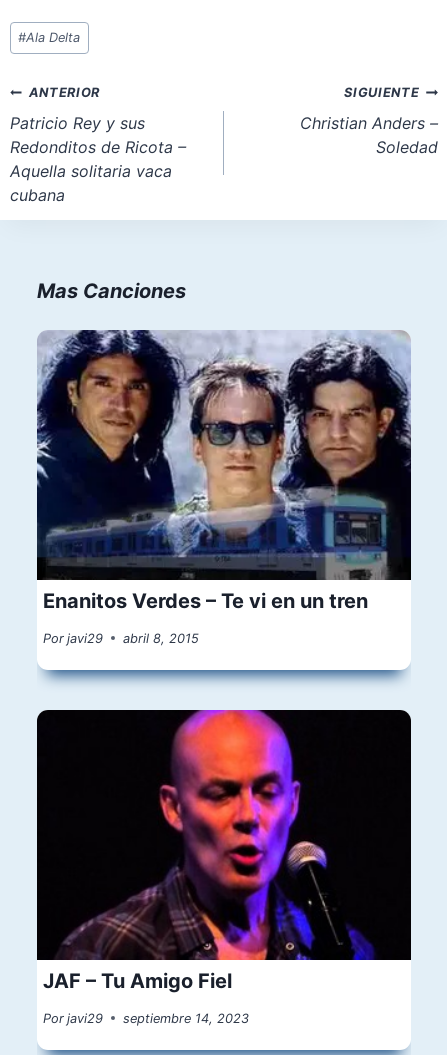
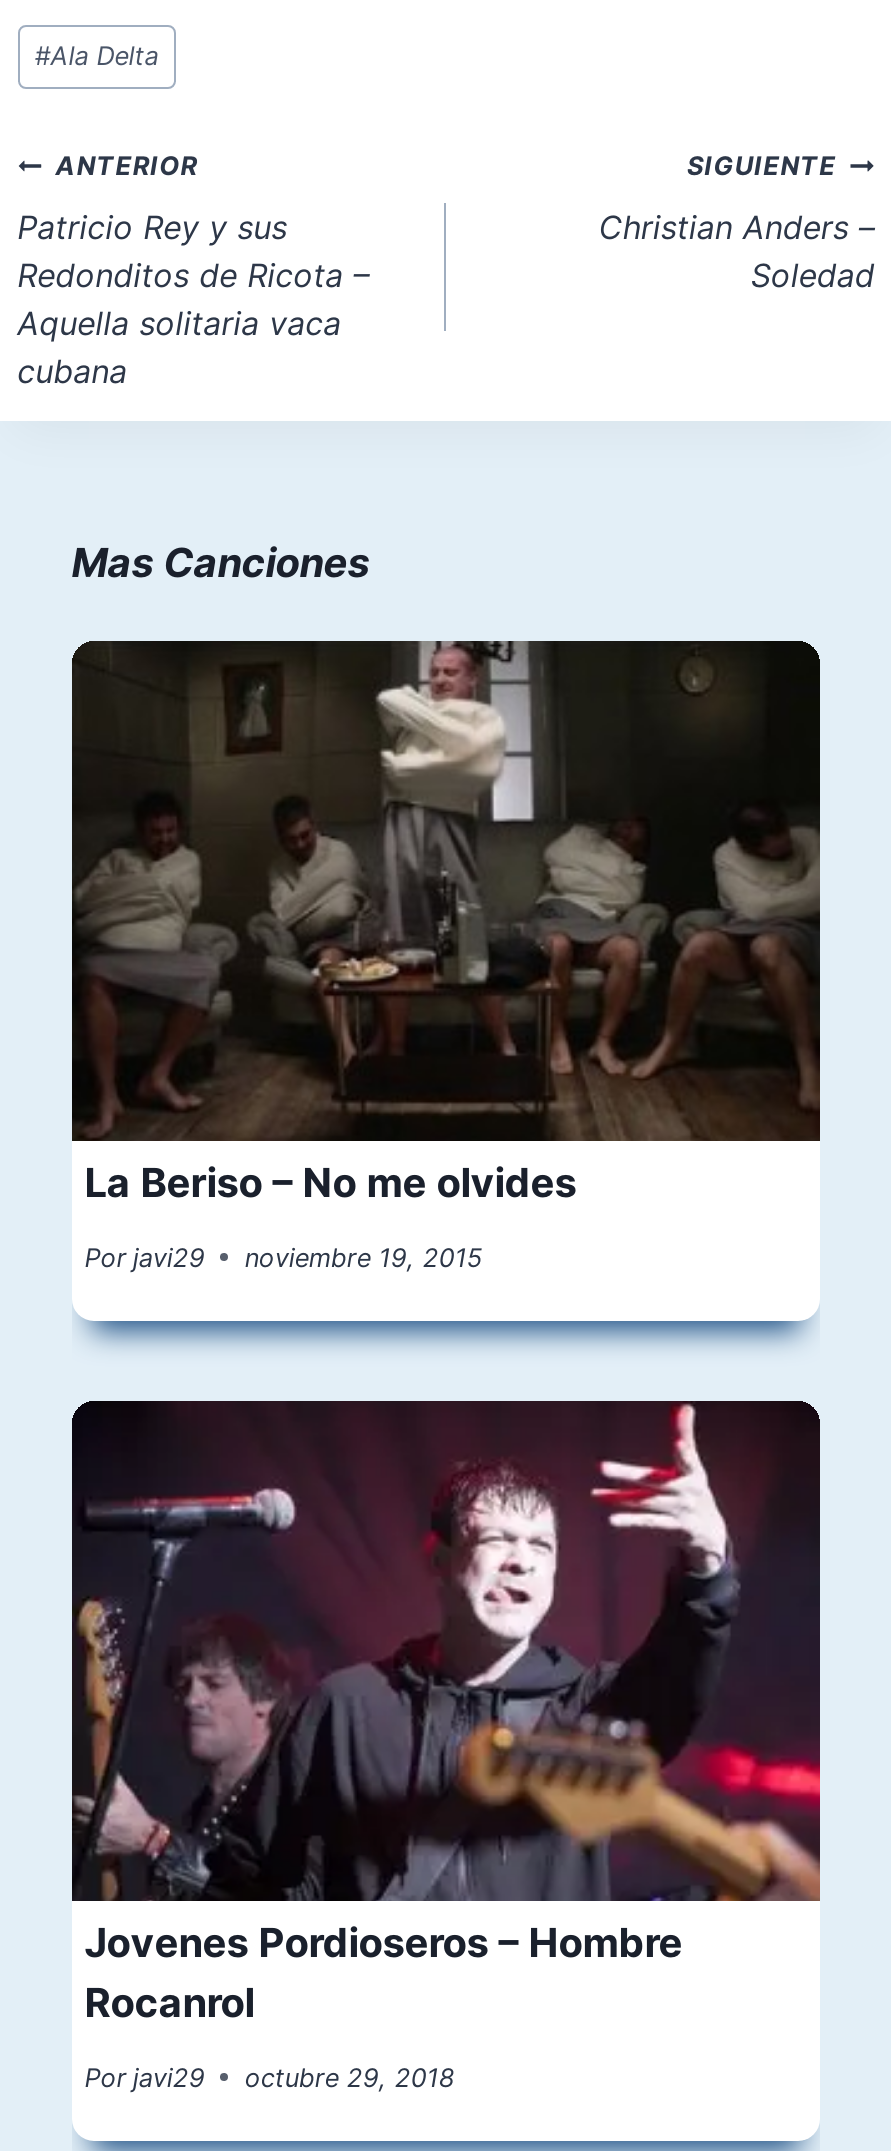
[36,329,411,613] [image] | Enanitos Verdes – Te vi en un tren -> [70,639,822,1207] [image] | La Beriso – No me olvides
[43,631,199,646] Por javi29 abril 8, 2015 -> [84,1243,483,1273] Por javi29 noviembre 19, 2015
[43,709,412,993] [image] | JAF – Tu Amigo Fiel -> [72,1401,822,2027] [image] | Jovenes Pordioseros – Hombre | Rocanrol
[43,1011,249,1026] Por javi29 septiembre 14, 2023 -> [84,2063,455,2093] Por javi29 octubre 29, 2018

